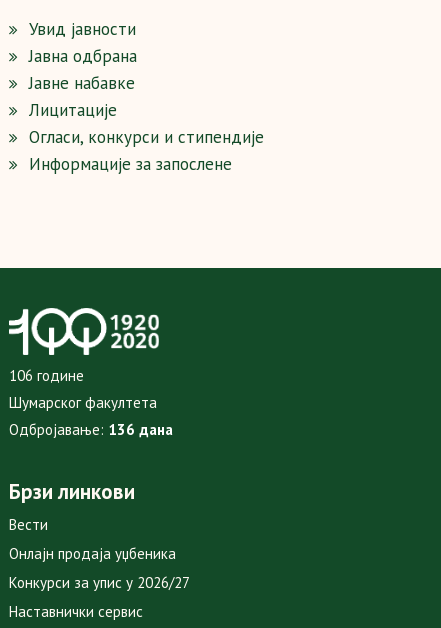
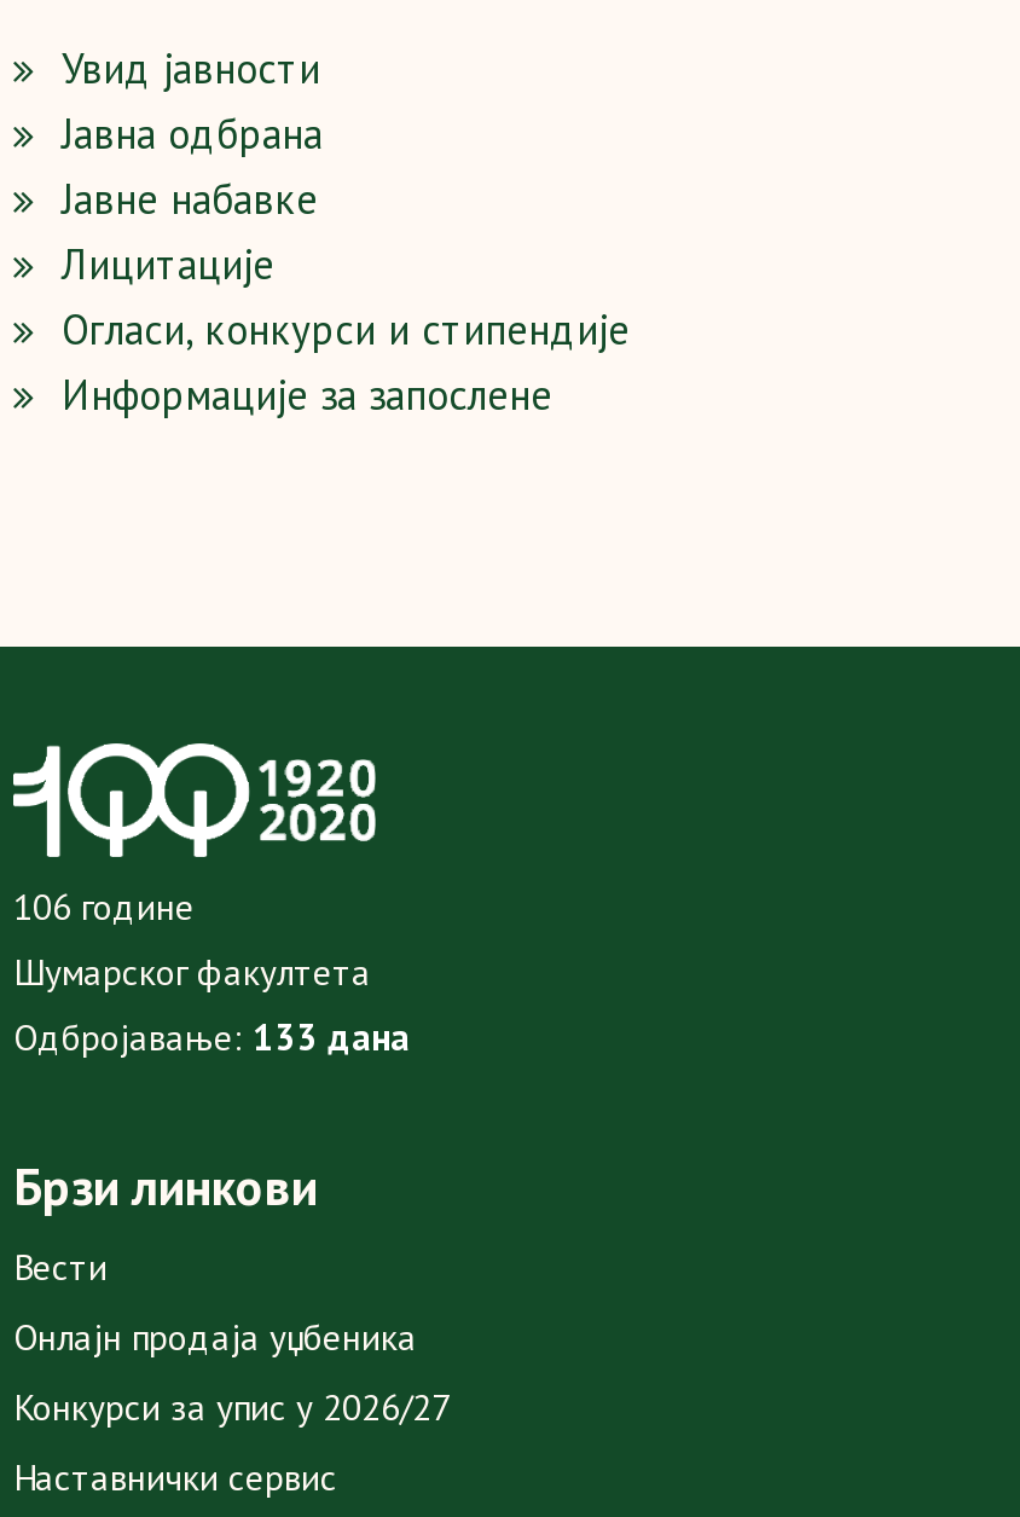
[9,420,173,439] Одбројавање: 136 дана -> [13,1015,410,1061] Одбројавање: 133 дана

